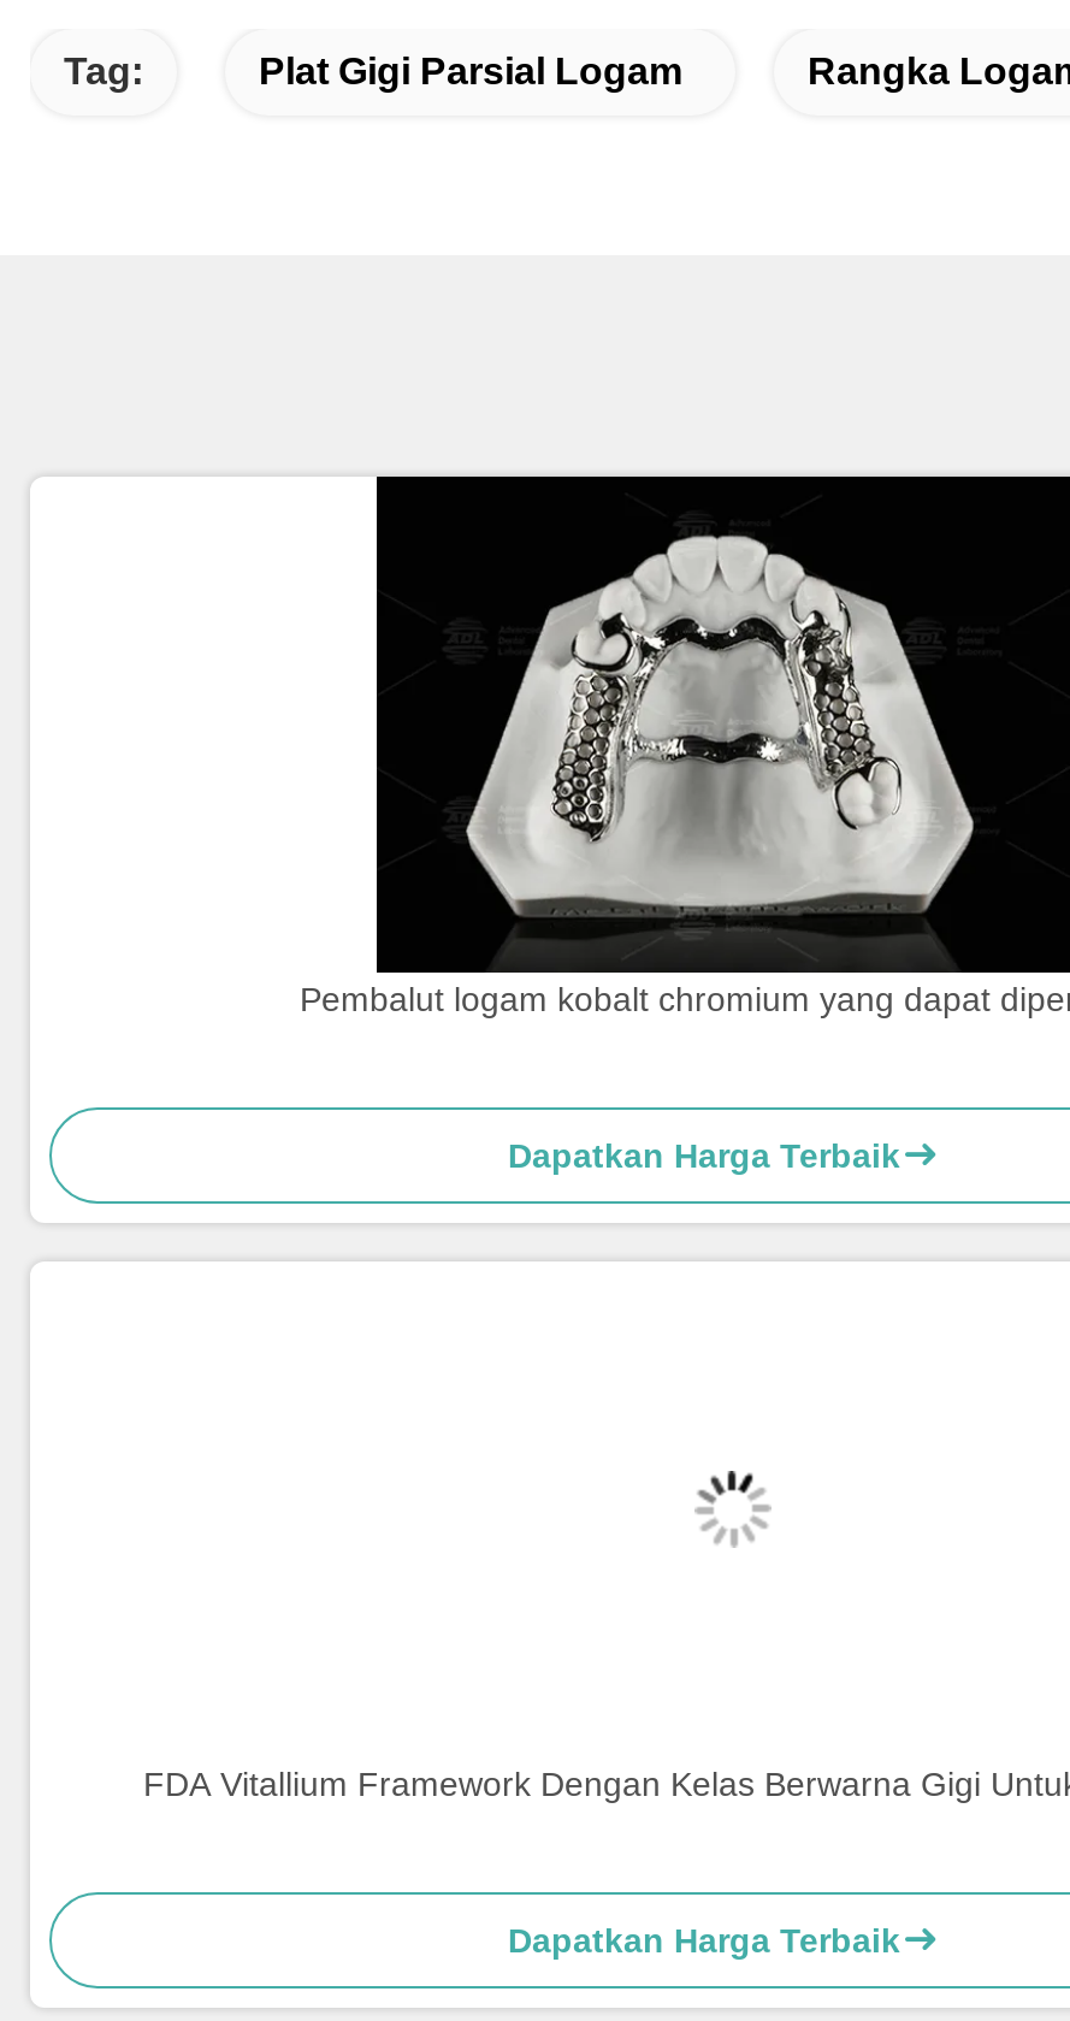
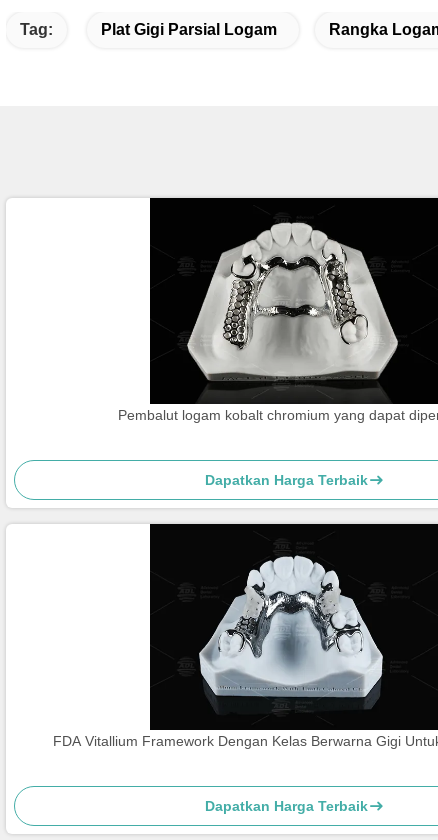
none -> [149,523,435,731] [image]

